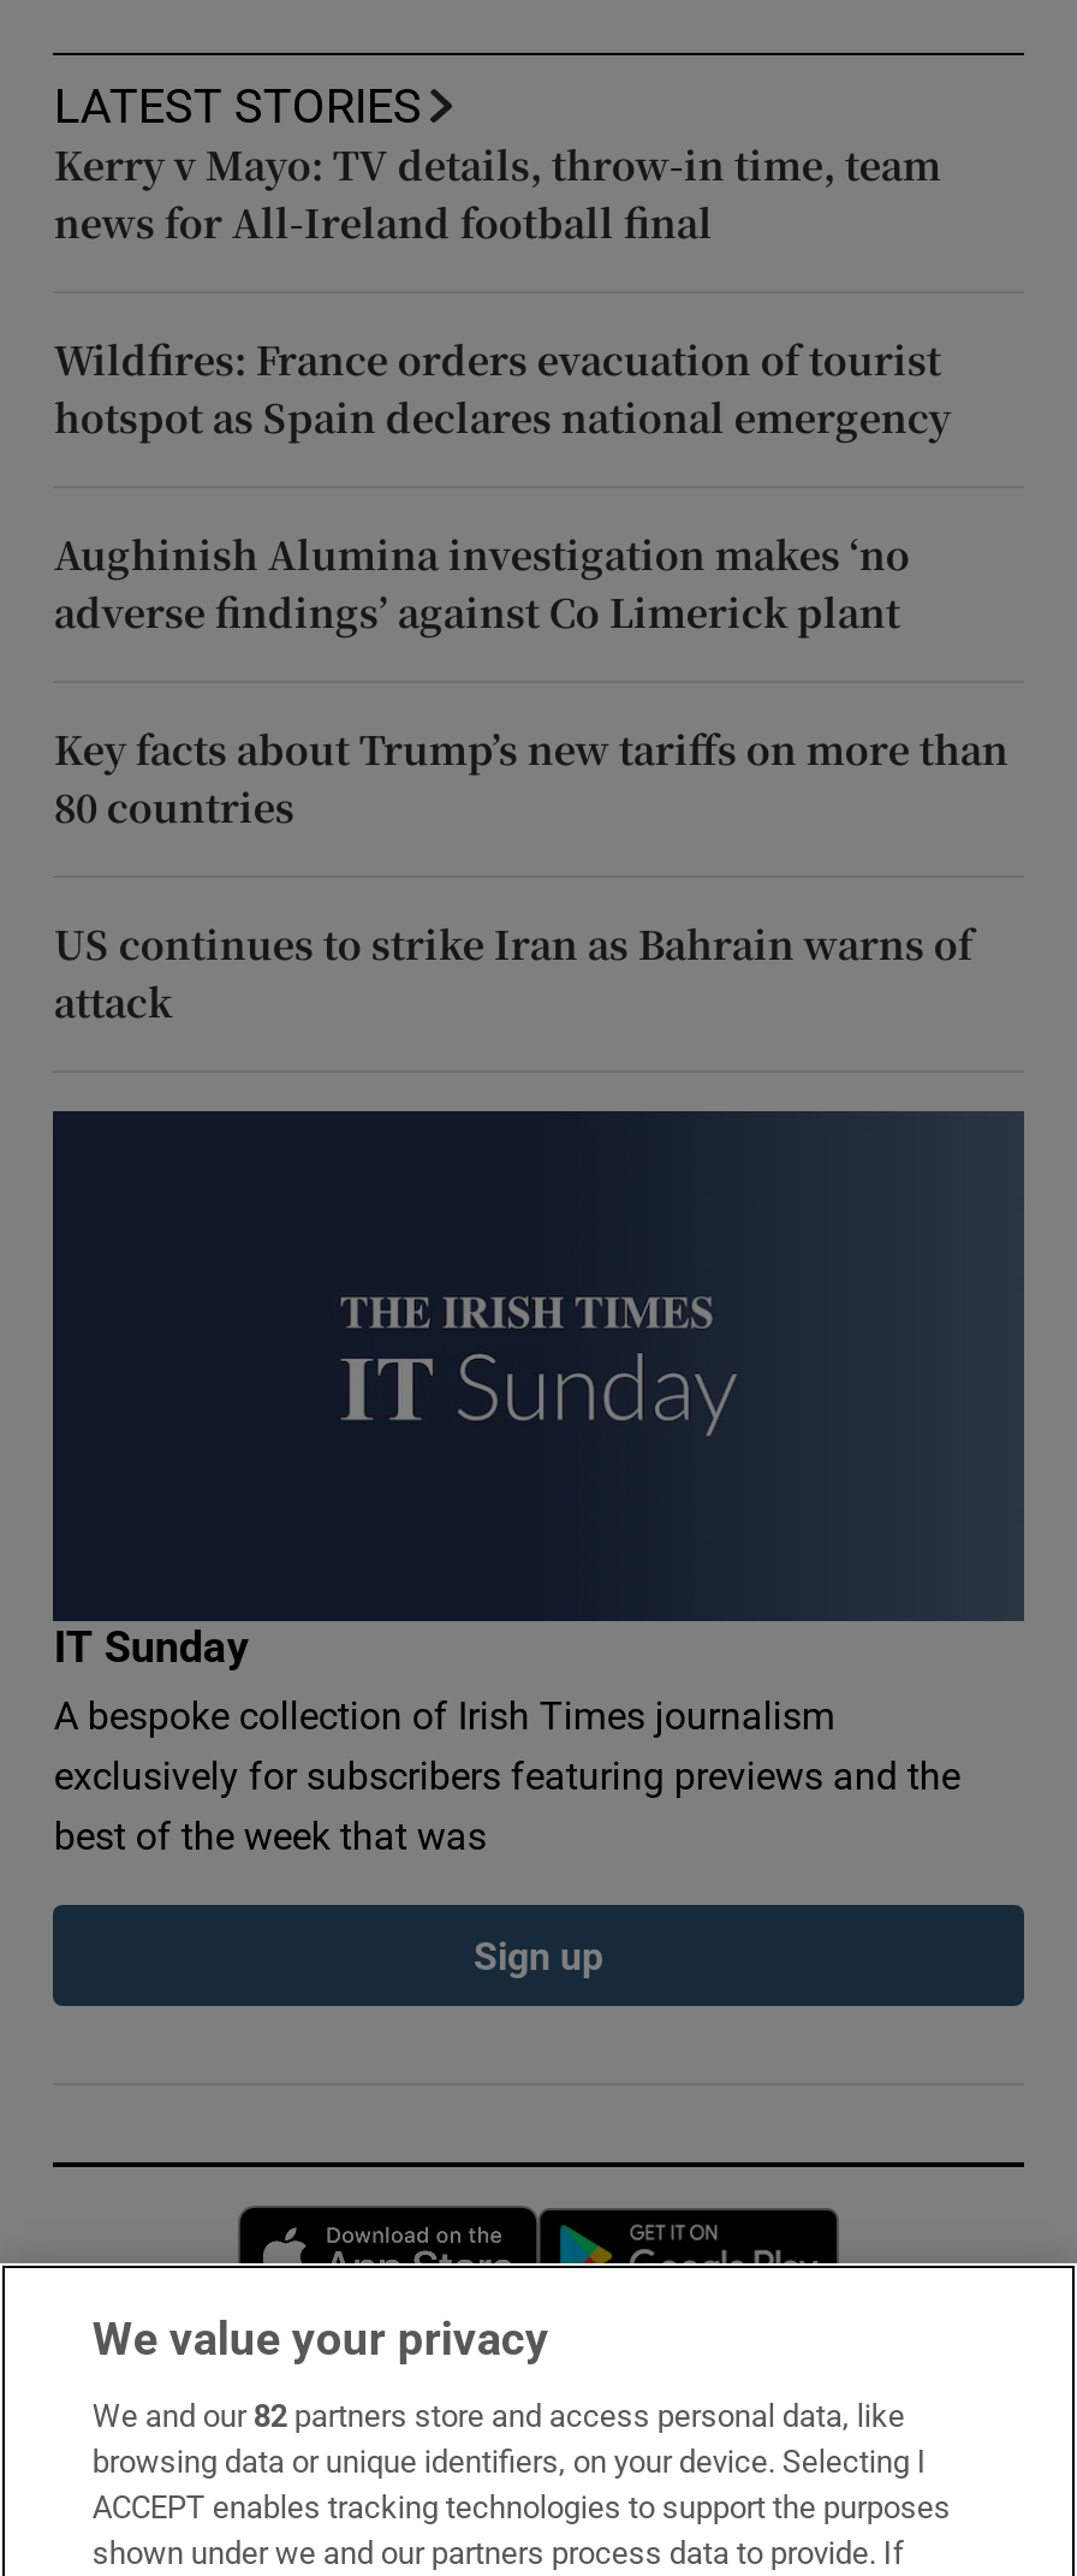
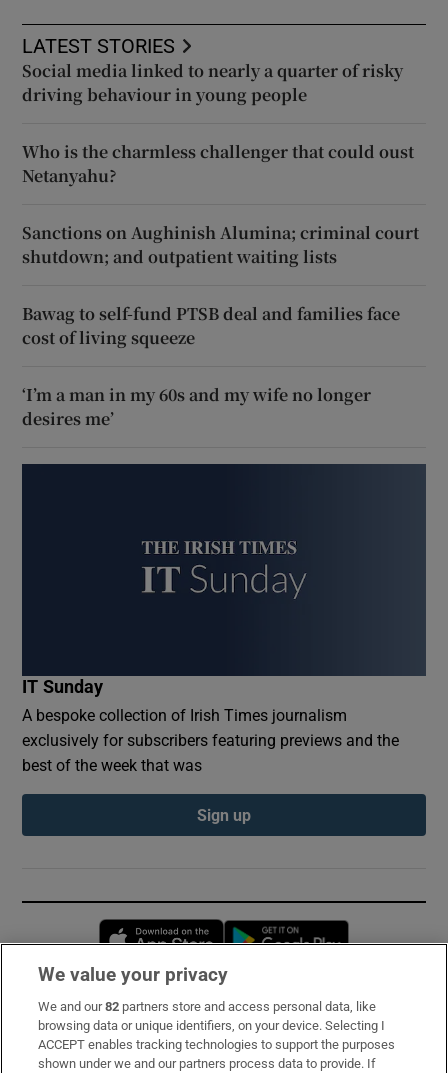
[54,138,941,251] Kerry v Mayo: TV details, throw-in time, team | news for All-Ireland football final -> [22,59,403,106] Social media linked to nearly a quarter of risky | driving behaviour in young people
[54,333,951,446] Wildfires: France orders evacuation of tourist | hotspot as Spain declares national emergency -> [22,140,414,187] Who is the charmless challenger that could oust | Netanyahu?
[54,527,910,641] Aughinish Alumina investigation makes ‘no | adverse findings’ against Co Limerick plant -> [22,221,419,268] Sanctions on Aughinish Alumina; criminal court | shutdown; and outpatient waiting lists
[54,722,1008,835] Key facts about Trump’s new tariffs on more than | 80 countries -> [22,302,400,349] Bawag to self-fund PTSB deal and families face | cost of living squeeze
[54,917,972,1030] US continues to strike Iran as Bahrain warns of | attack -> [22,383,371,430] ‘I’m a man in my 60s and my wife no longer | desires me’

